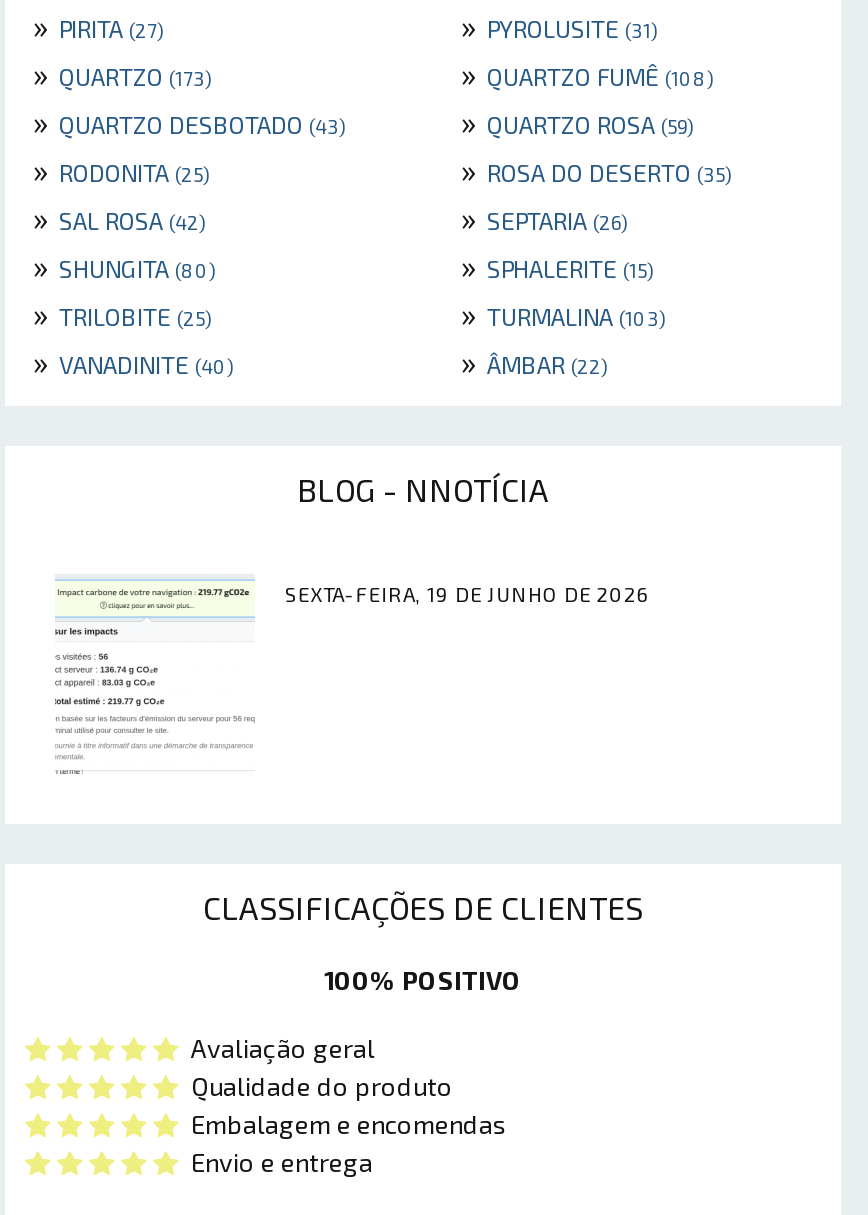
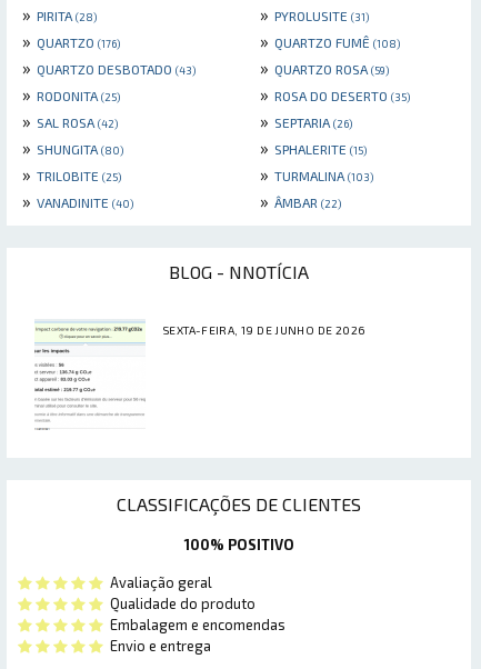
[25,7,163,45] » PIRITA (27) -> [18,4,97,25] » PIRITA (28)
[25,55,211,93] » QUARTZO (173) -> [18,30,120,51] » QUARTZO (176)

